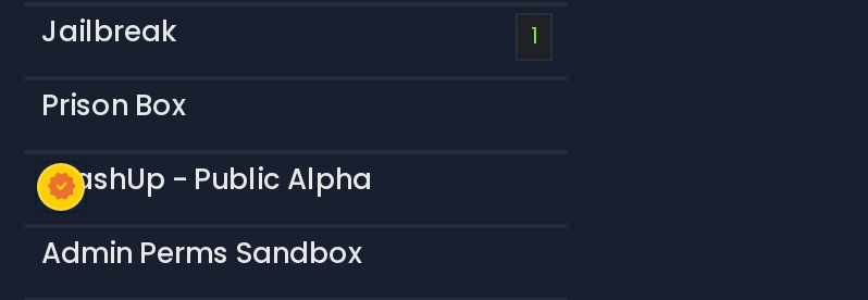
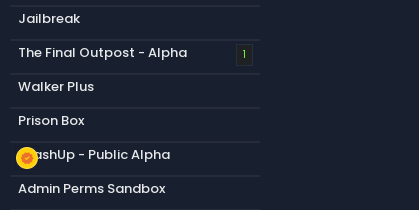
none -> [18,43,187,62] The Final Outpost - Alpha
none -> [18,77,94,96] Walker Plus

